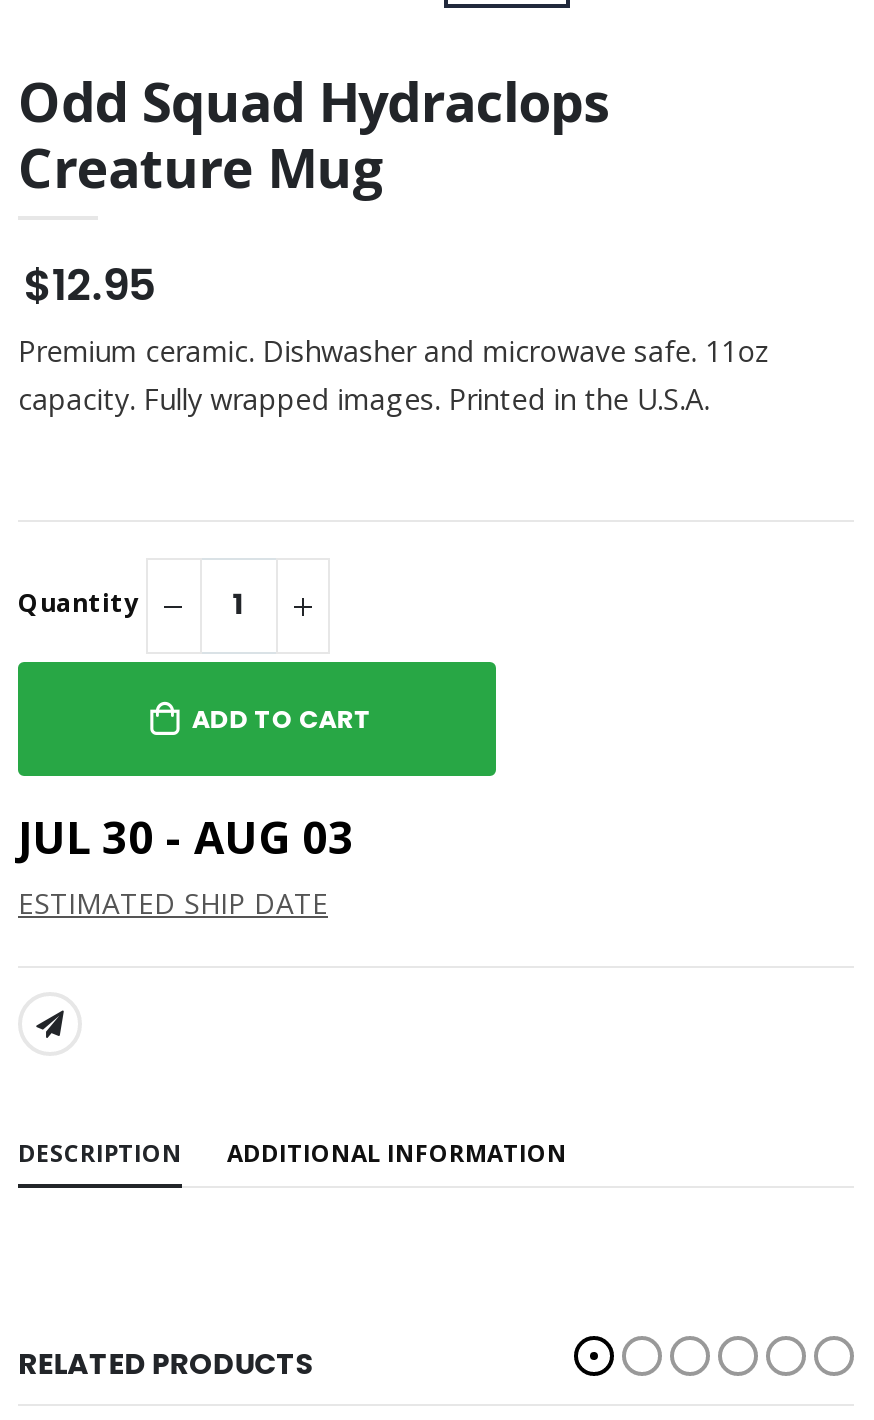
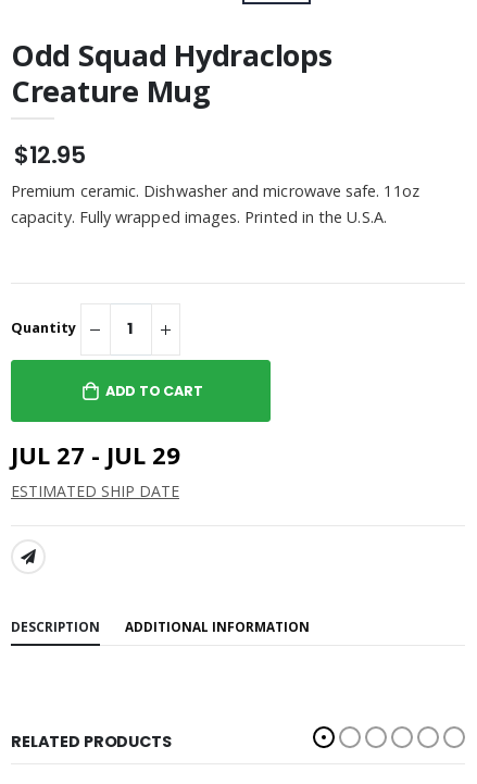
[18,805,354,865] JUL 30 - AUG 03 -> [11,438,180,471] JUL 27 - JUL 29

